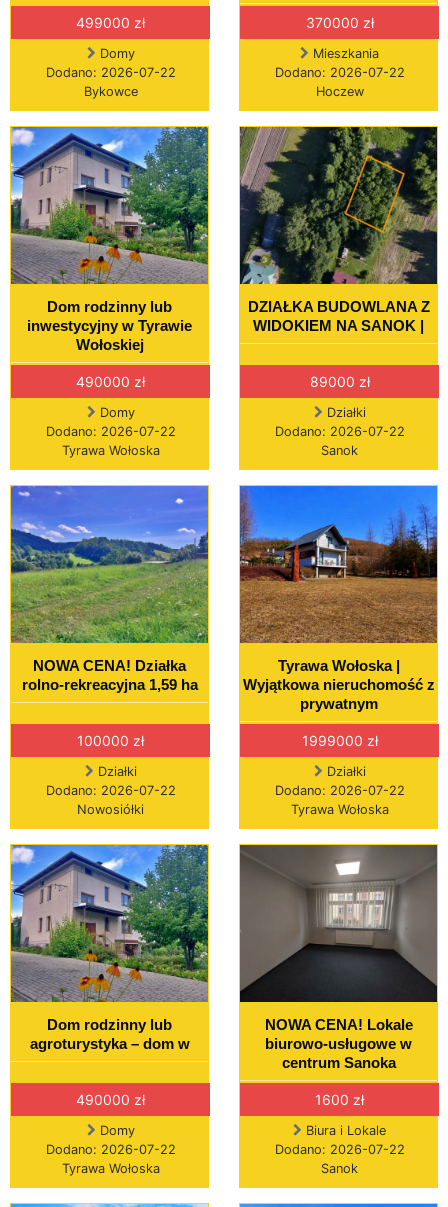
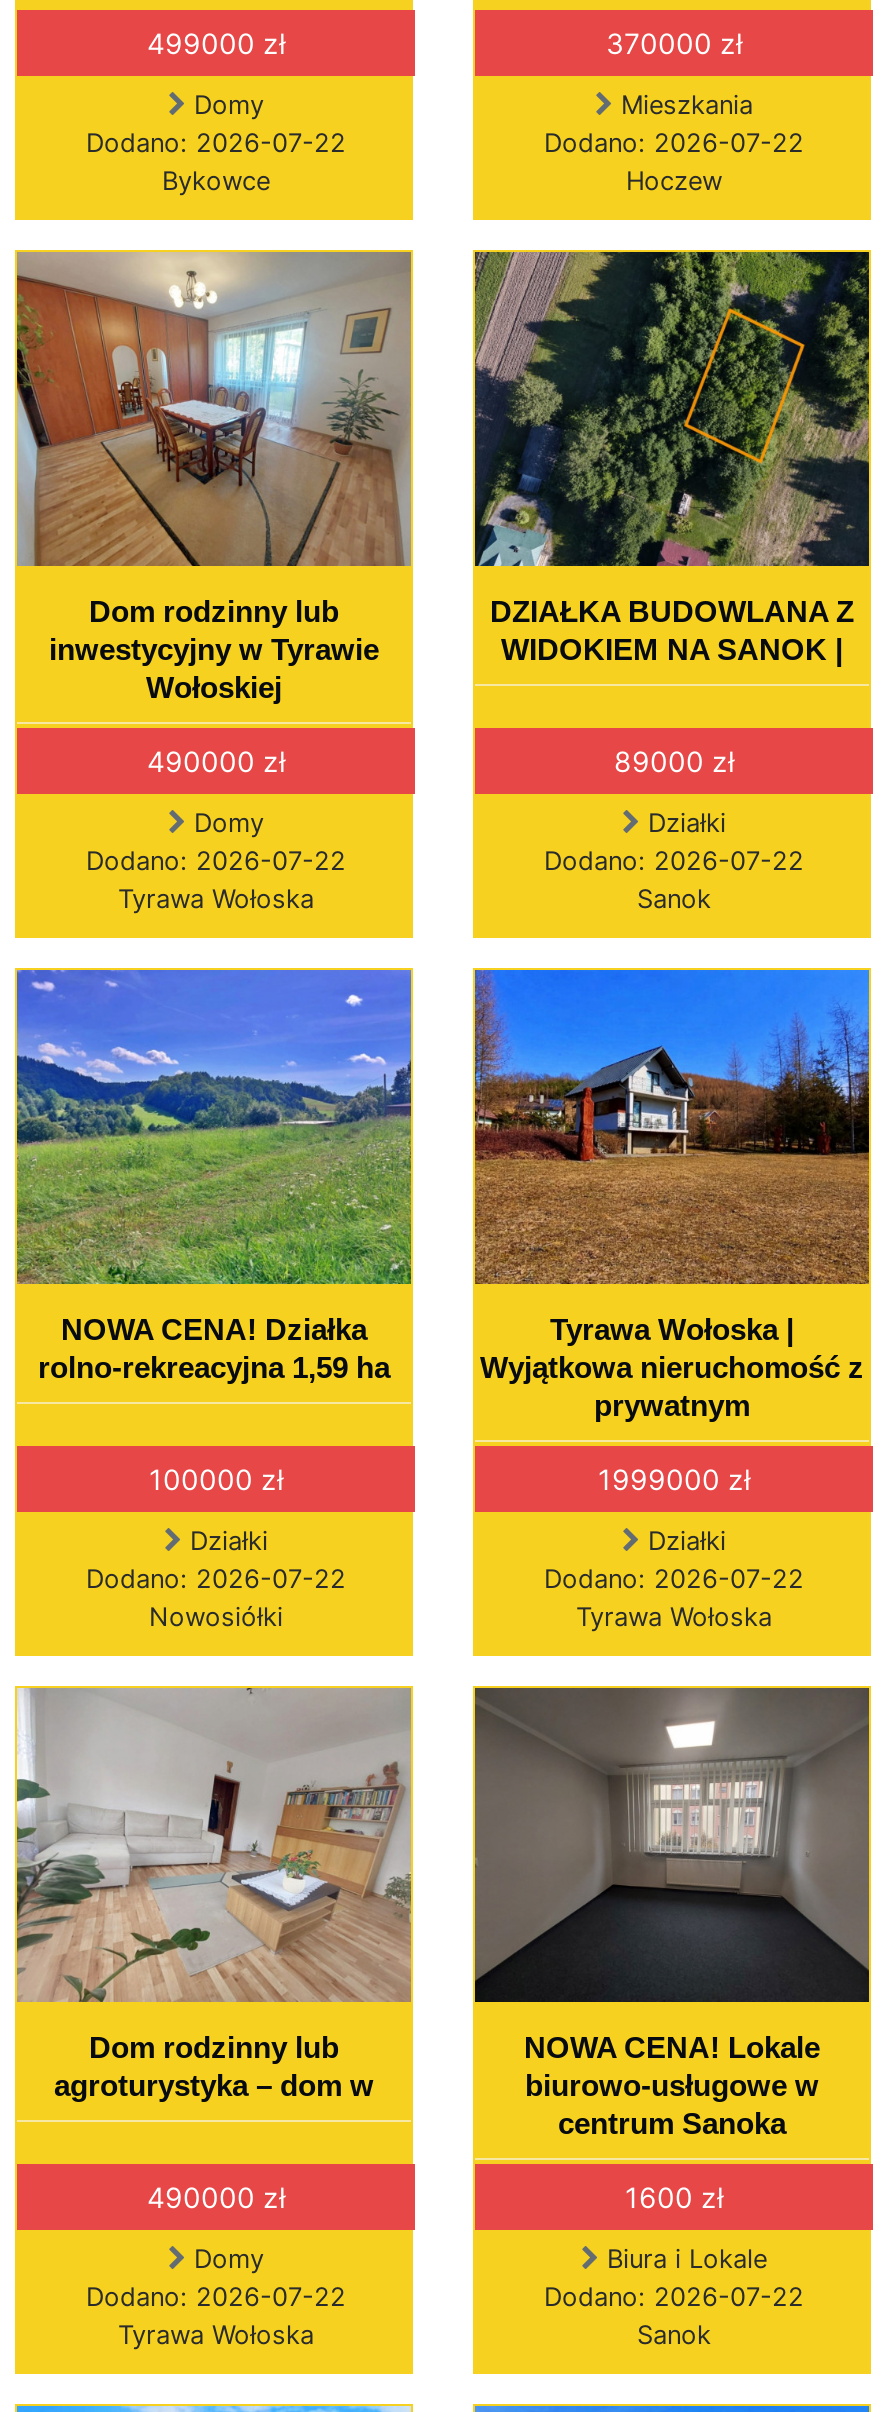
[10,126,209,285] [image] -> [15,250,413,566] [image]
[10,844,209,1003] [image] -> [15,1686,413,2004] [image]

